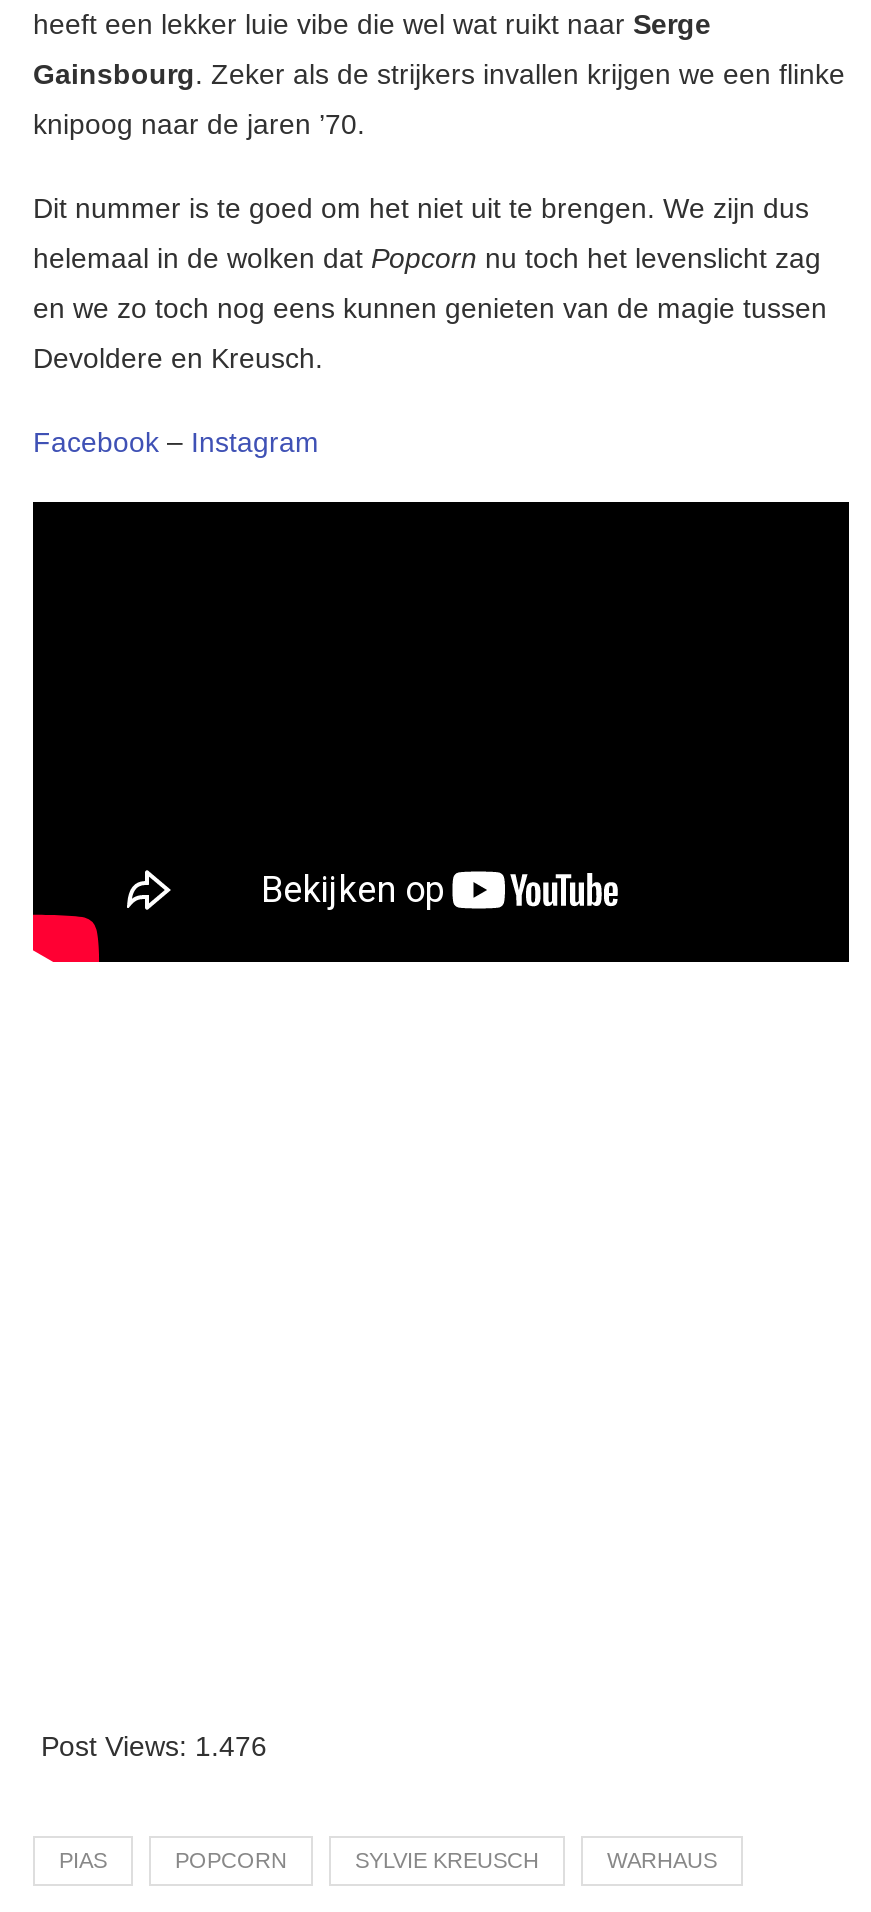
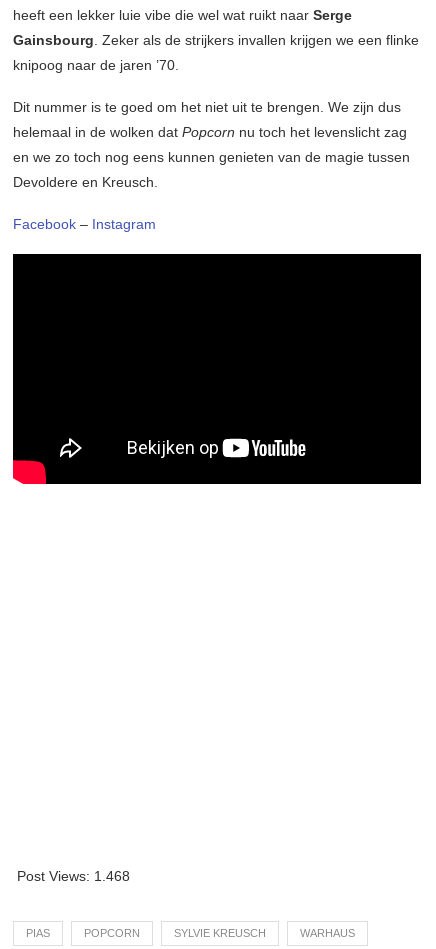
[41,1730,267,1762] Post Views: 1.476 -> [17,868,130,884] Post Views: 1.468

